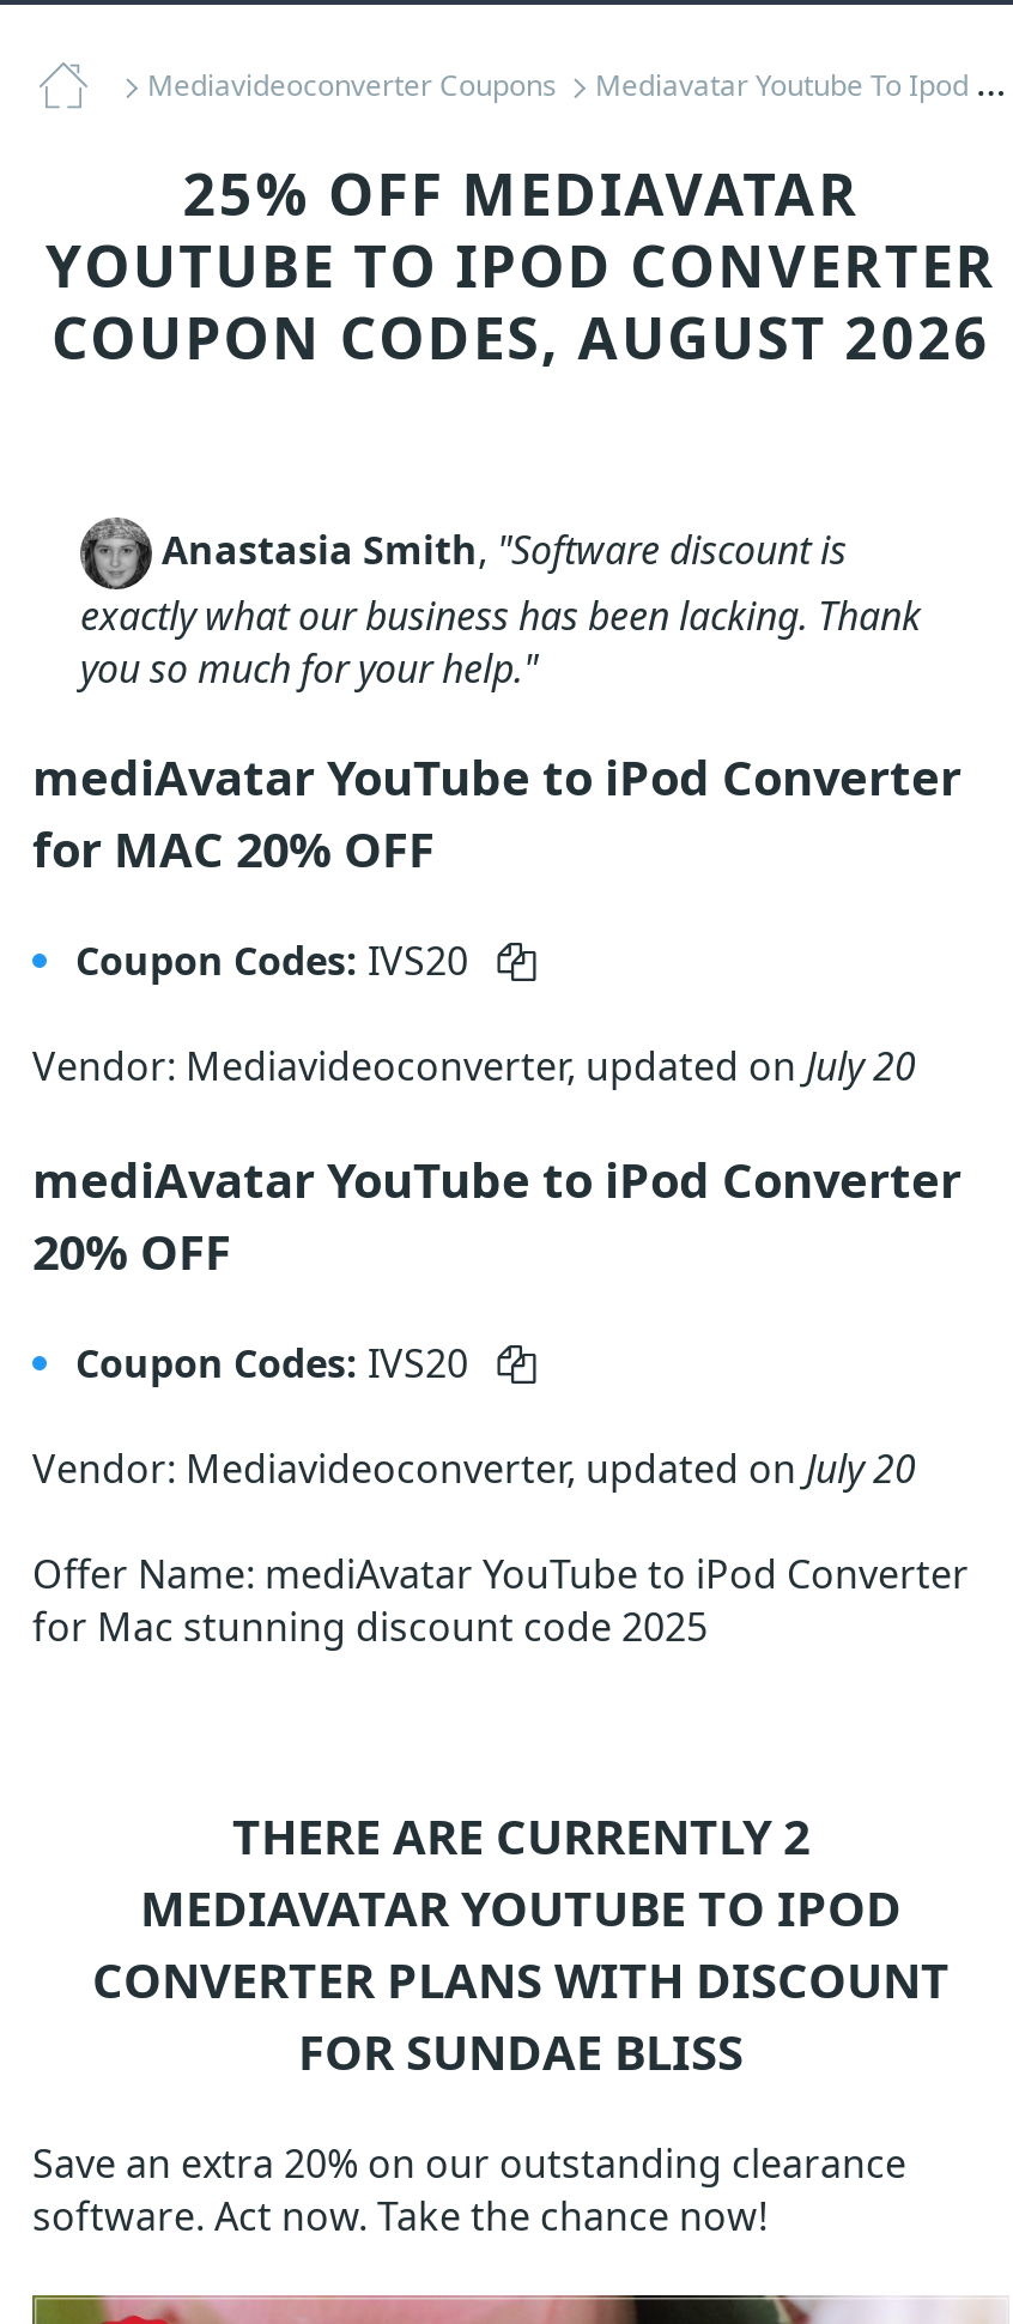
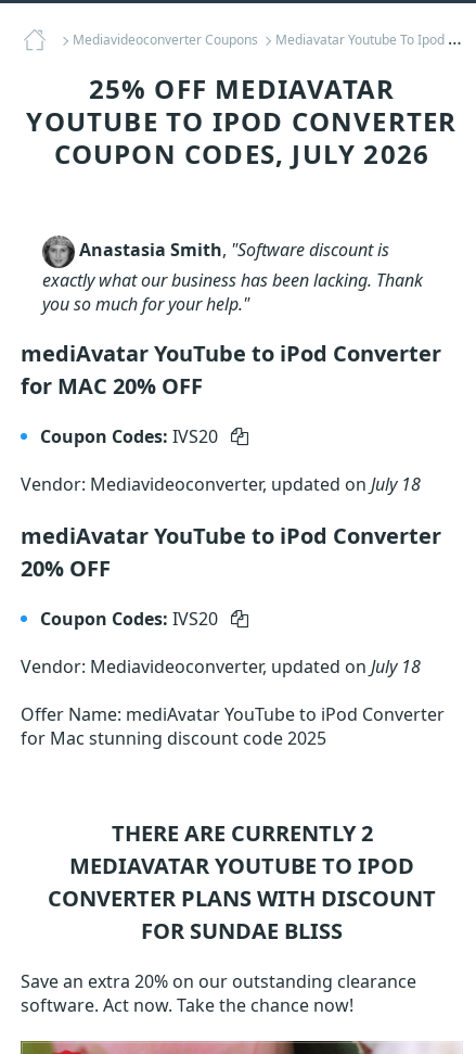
[51,297,990,376] COUPON CODES, AUGUST 2026 -> [54,136,430,172] COUPON CODES, JULY 2026
[32,1040,916,1093] Vendor: Mediavideoconverter, updated on July 20 -> [21,472,421,496] Vendor: Mediavideoconverter, updated on July 18
[32,1442,916,1495] Vendor: Mediavideoconverter, updated on July 20 -> [21,655,421,678] Vendor: Mediavideoconverter, updated on July 18

